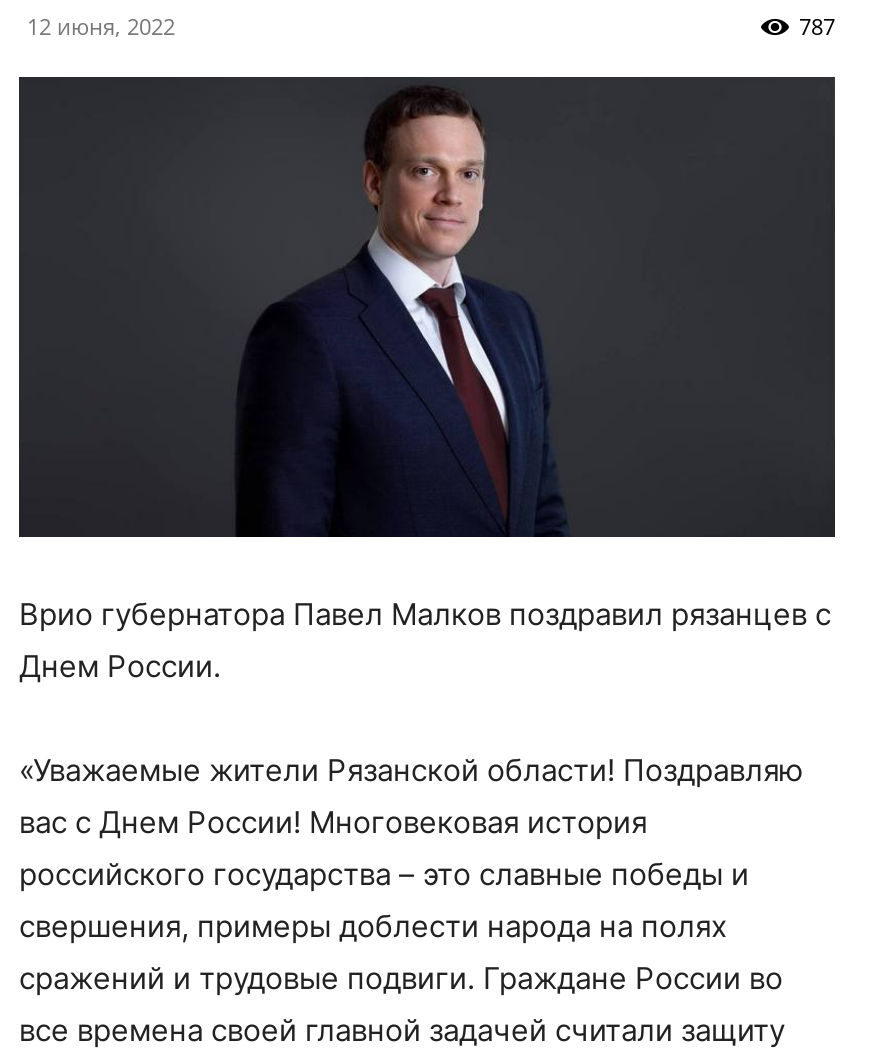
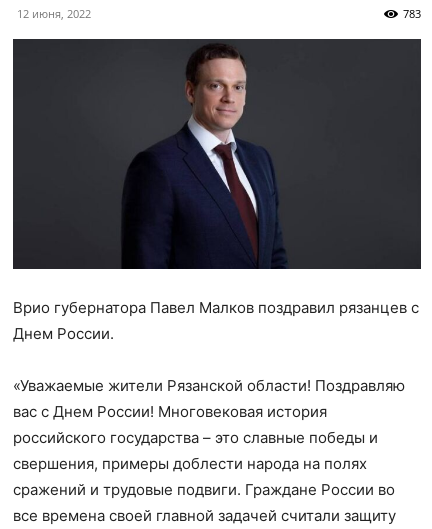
[799,11,835,41] 787 -> [403,6,421,21] 783

